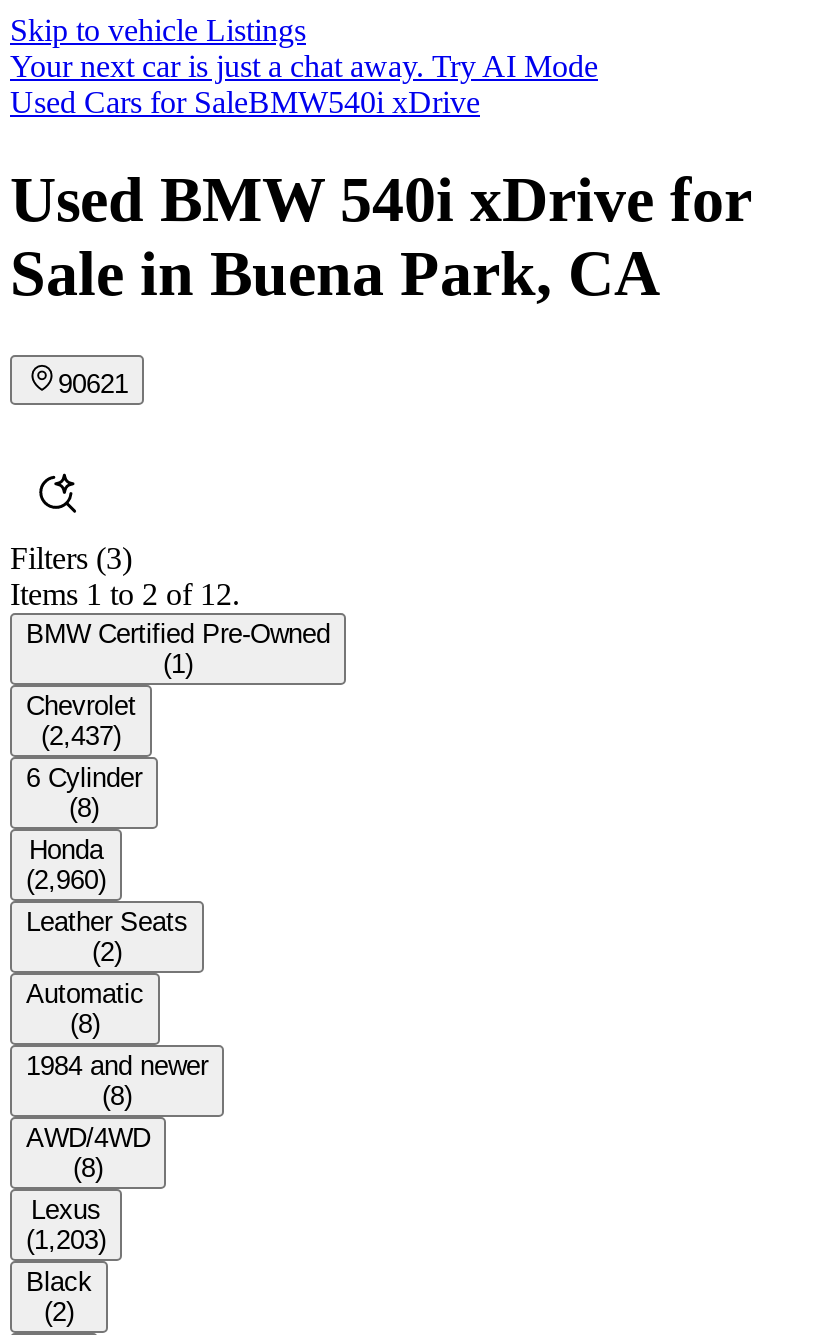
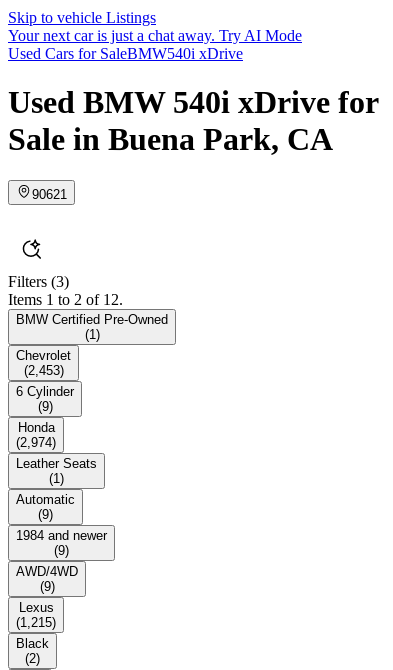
[41,721,121,751] (2,437) -> [23,363,63,378] (2,453)
[69,793,99,823] (8) -> [37,399,52,414] (9)
[26,865,106,895] (2,960) -> [16,435,56,450] (2,974)
[92,937,122,967] (2) -> [49,471,64,486] (1)
[70,1009,100,1039] (8) -> [38,507,53,522] (9)
[102,1081,132,1111] (8) -> [54,543,69,558] (9)
[73,1153,103,1183] (8) -> [39,579,54,594] (9)
[26,1225,106,1255] (1,203) -> [16,615,56,630] (1,215)

